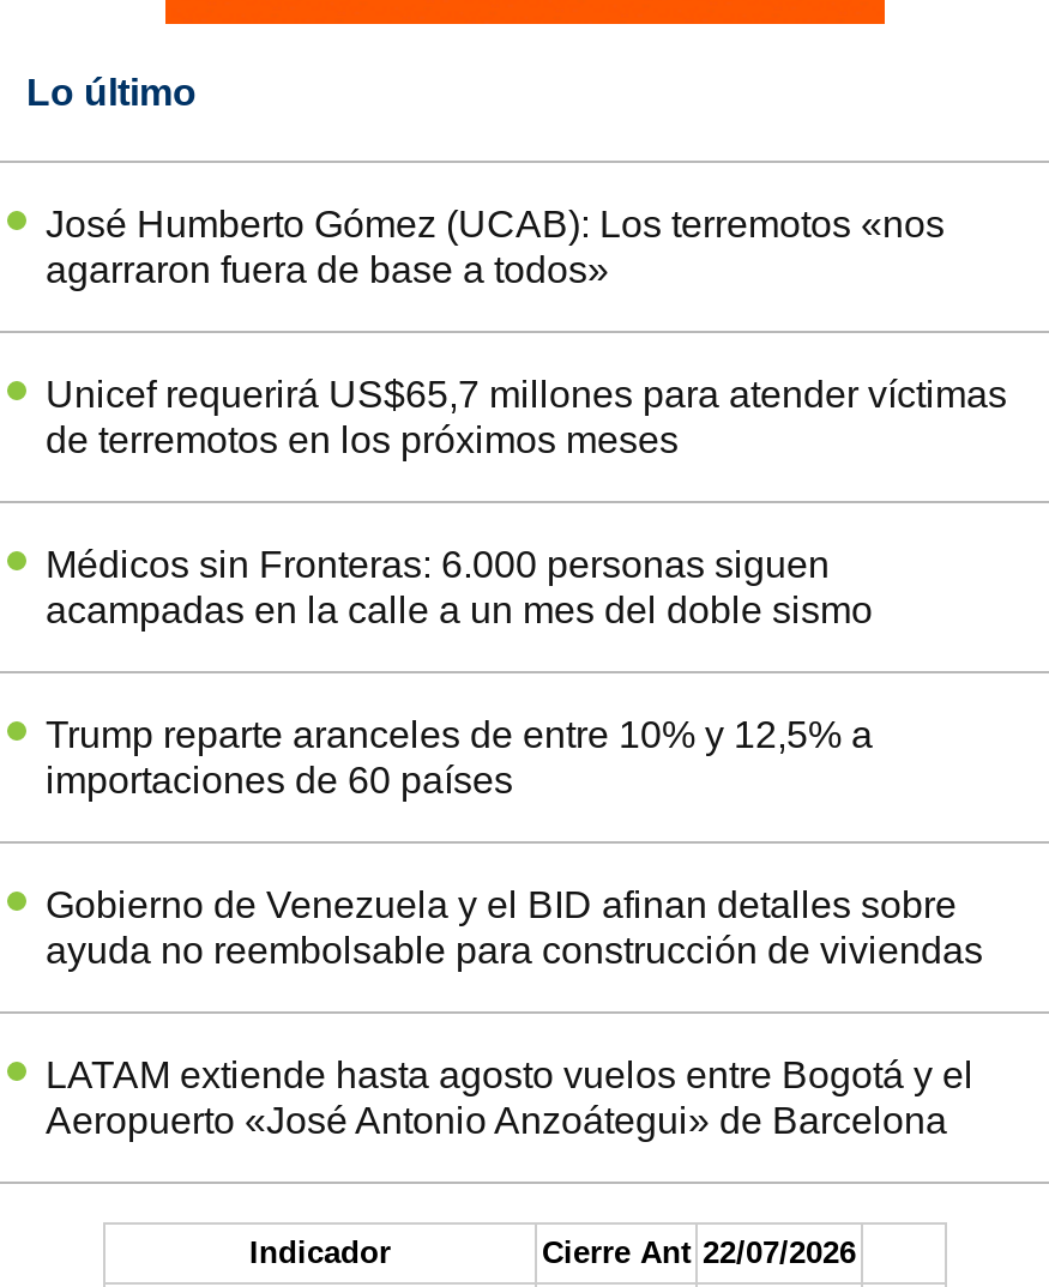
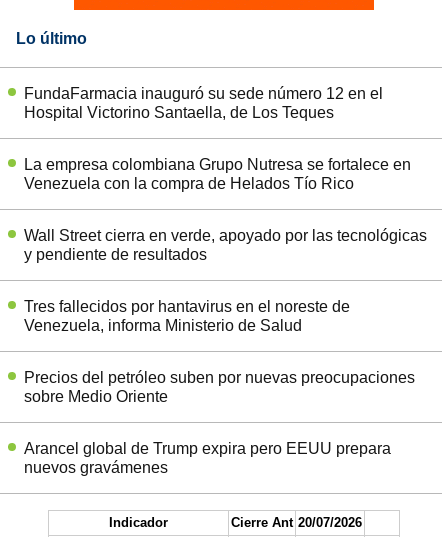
[46,203,945,290] José Humberto Gómez (UCAB): Los terremotos «nos | agarraron fuera de base a todos» -> [24,85,383,121] FundaFarmacia inauguró su sede número 12 en el | Hospital Victorino Santaella, de Los Teques
[46,374,1007,460] Unicef requerirá US$65,7 millones para atender víctimas | de terremotos en los próximos meses -> [24,156,411,192] La empresa colombiana Grupo Nutresa se fortalece en | Venezuela con la compra de Helados Tío Rico
[46,544,873,630] Médicos sin Fronteras: 6.000 personas siguen | acampadas en la calle a un mes del doble sismo -> [24,227,427,263] Wall Street cierra en verde, apoyado por las tecnológicas | y pendiente de resultados
[46,714,873,800] Trump reparte aranceles de entre 10% y 12,5% a | importaciones de 60 países -> [24,298,350,334] Tres fallecidos por hantavirus en el noreste de | Venezuela, informa Ministerio de Salud
[46,884,983,970] Gobierno de Venezuela y el BID afinan detalles sobre | ayuda no reembolsable para construcción de viviendas -> [24,369,415,405] Precios del petróleo suben por nuevas preocupaciones | sobre Medio Oriente
[46,1054,973,1141] LATAM extiende hasta agosto vuelos entre Bogotá y el | Aeropuerto «José Antonio Anzoátegui» de Barcelona -> [24,440,391,476] Arancel global de Trump expira pero EEUU prepara | nuevos gravámenes
[542,1234,856,1270] Cierre Ant 22/07/2026 -> [231,515,362,530] Cierre Ant 20/07/2026

